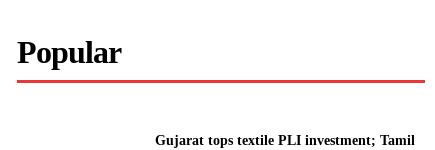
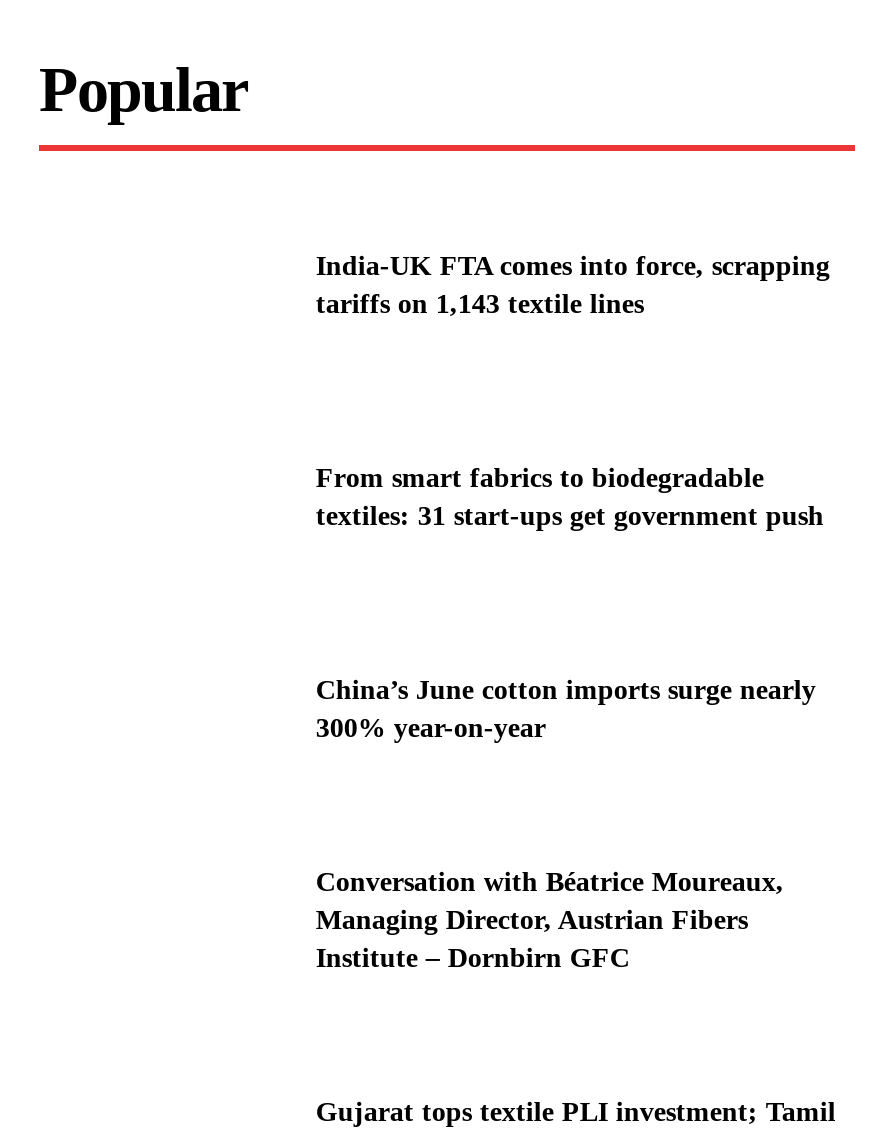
none -> [316,252,830,320] India-UK FTA comes into force, scrapping | tariffs on 1,143 textile lines
none -> [316,463,824,531] From smart fabrics to biodegradable | textiles: 31 start-ups get government push
none -> [316,674,816,742] China’s June cotton imports surge nearly | 300% year-on-year
none -> [316,867,784,973] Conversation with Béatrice Moureaux, | Managing Director, Austrian Fibers | Institute – Dornbirn GFC

